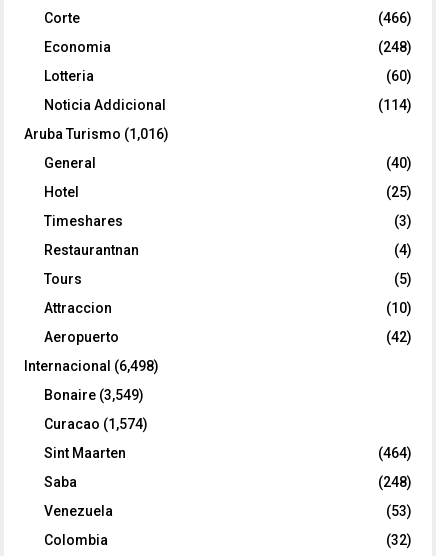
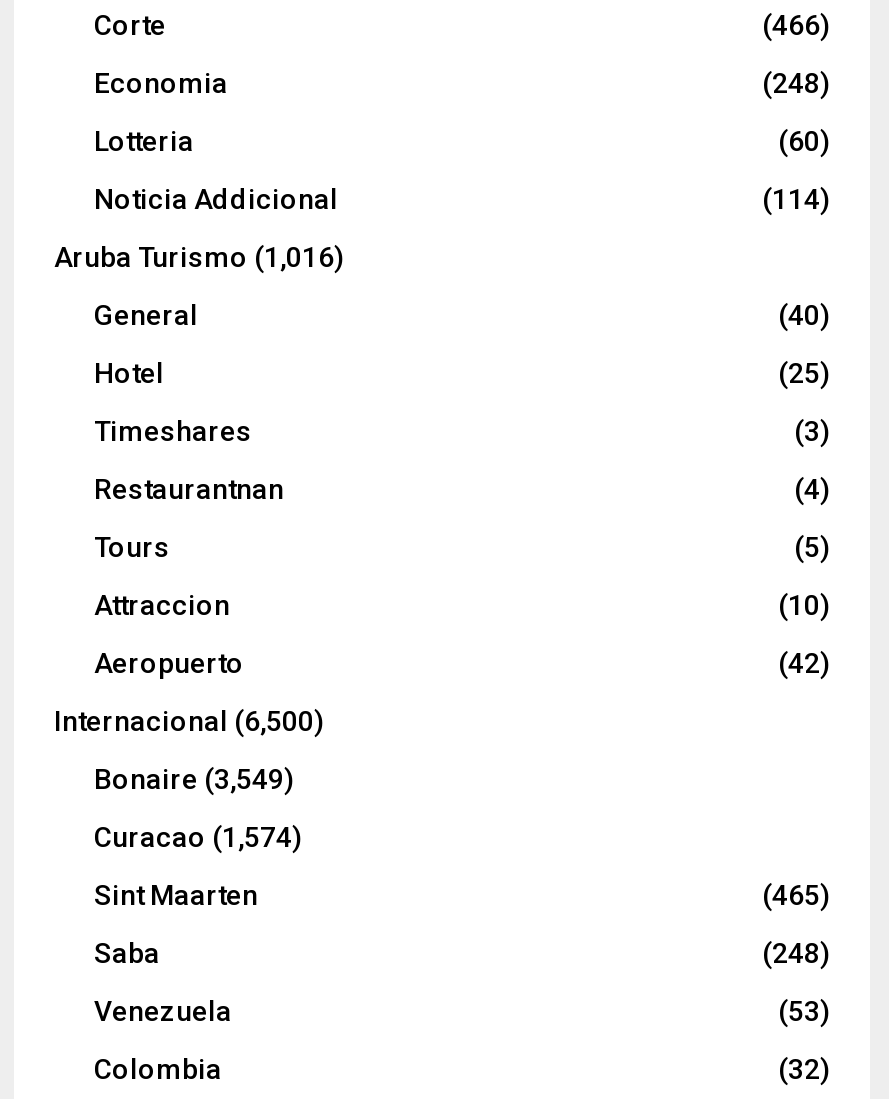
[24,358,159,374] Internacional (6,498) -> [54,704,324,736] Internacional (6,500)
[378,445,412,461] (464) -> [762,878,830,910] (465)

